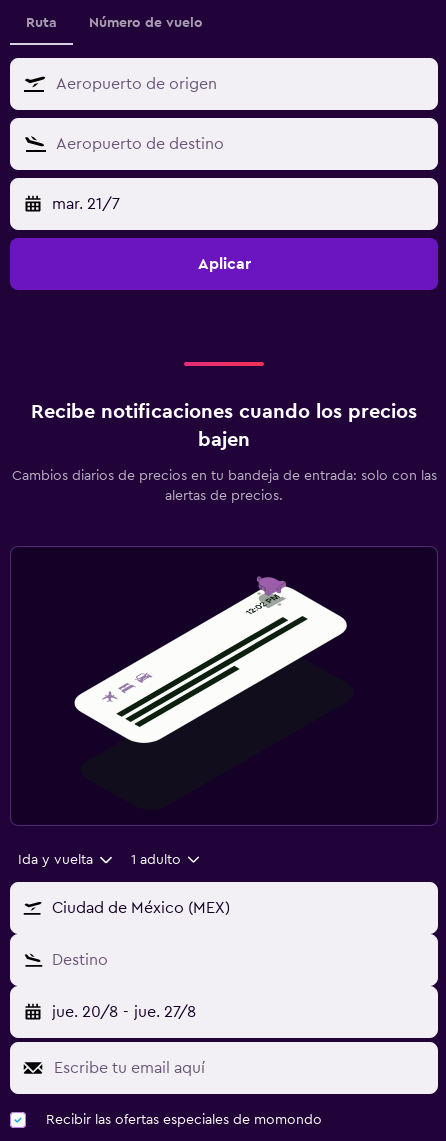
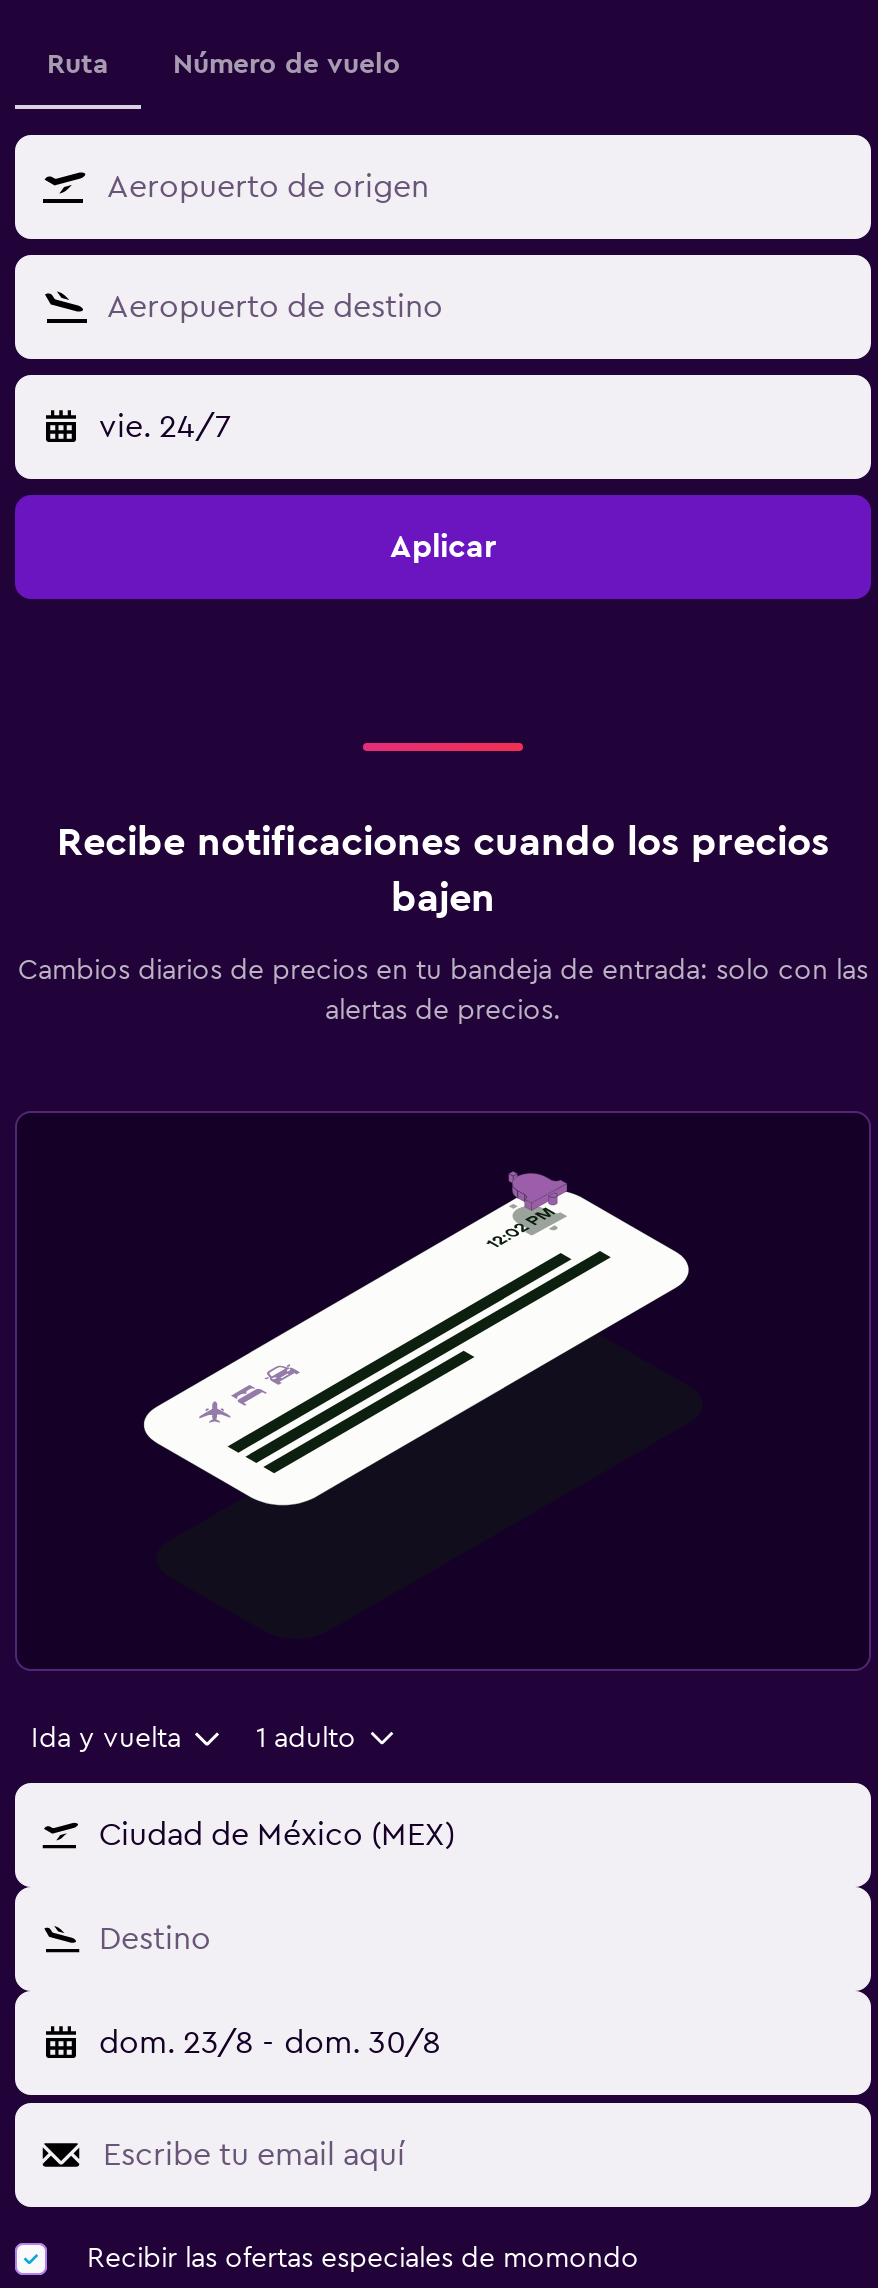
[52,195,120,211] mar. 21/7 -> [99,410,231,442] vie. 24/7
[52,1003,196,1019] jue. 20/8 - jue. 27/8 -> [99,2026,440,2058] dom. 23/8 - dom. 30/8

